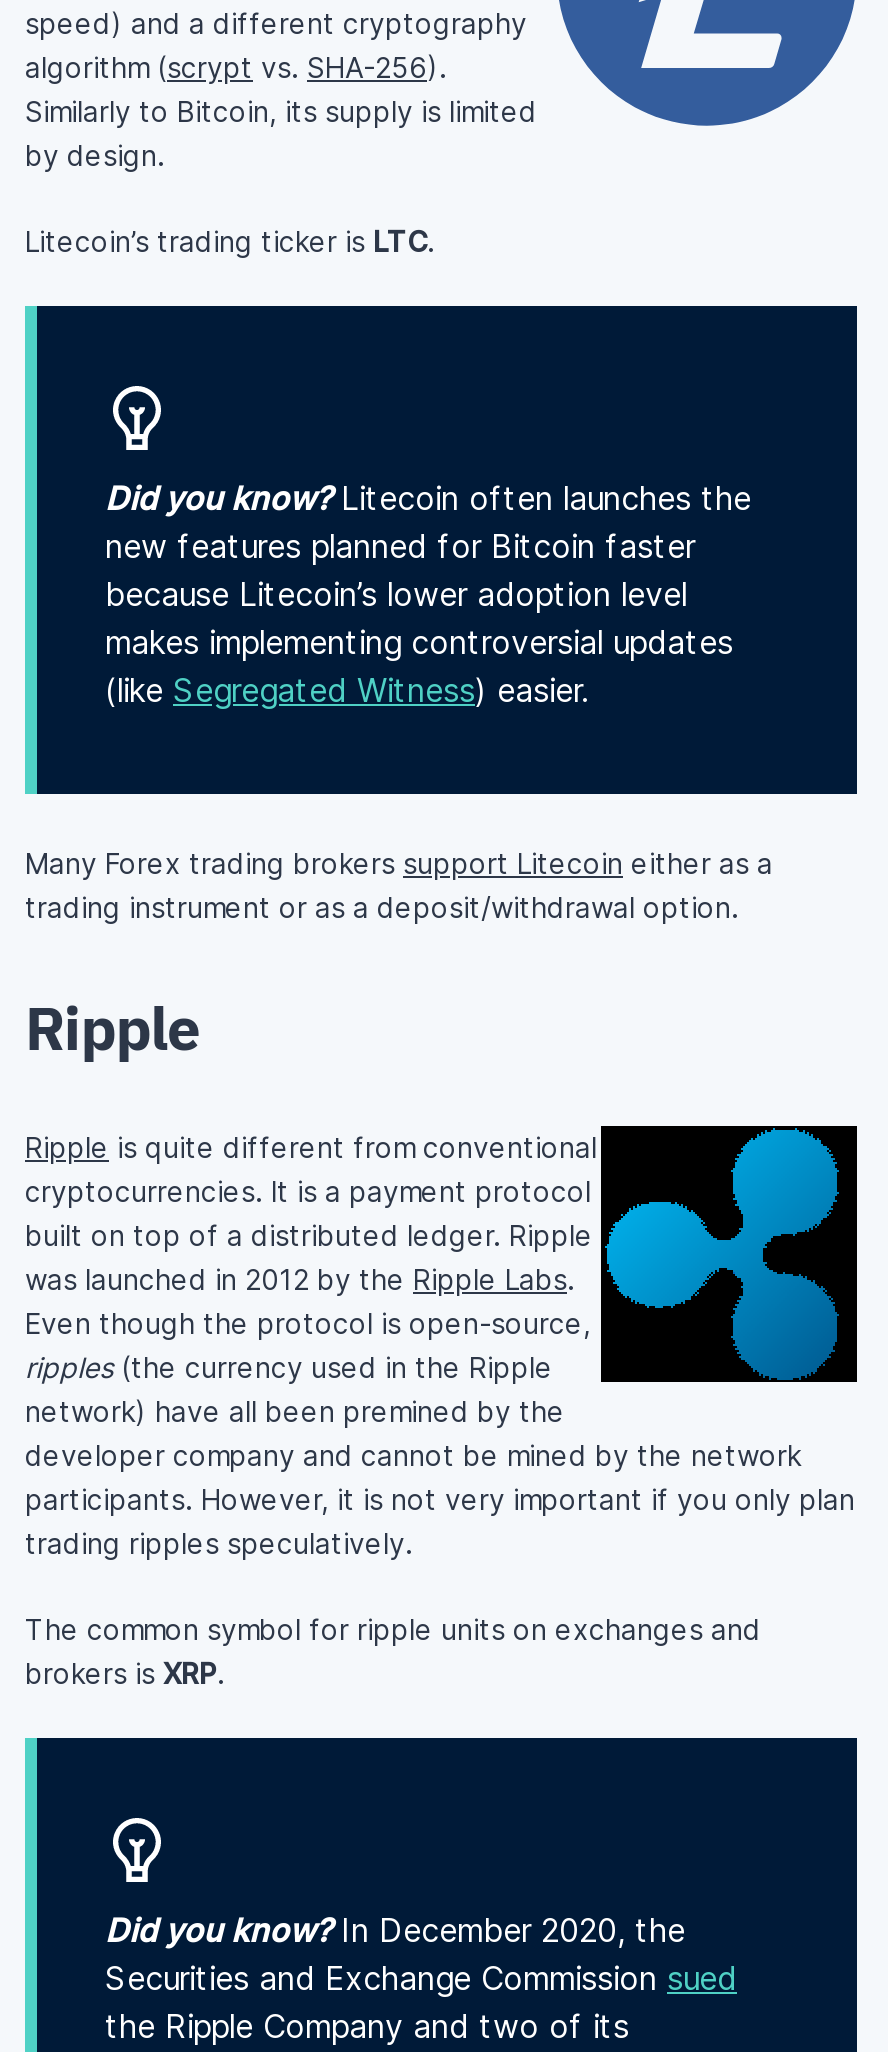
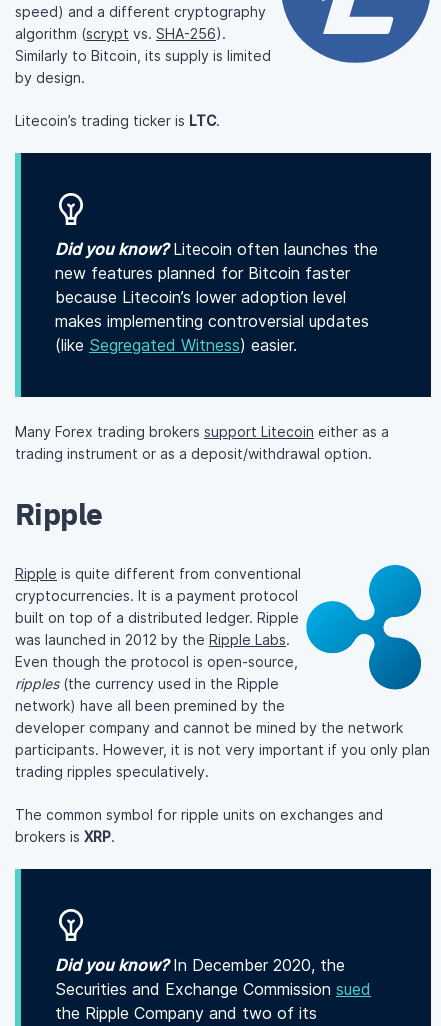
[599,1124,859,1384] [image] -> [303,563,431,691] [image]

